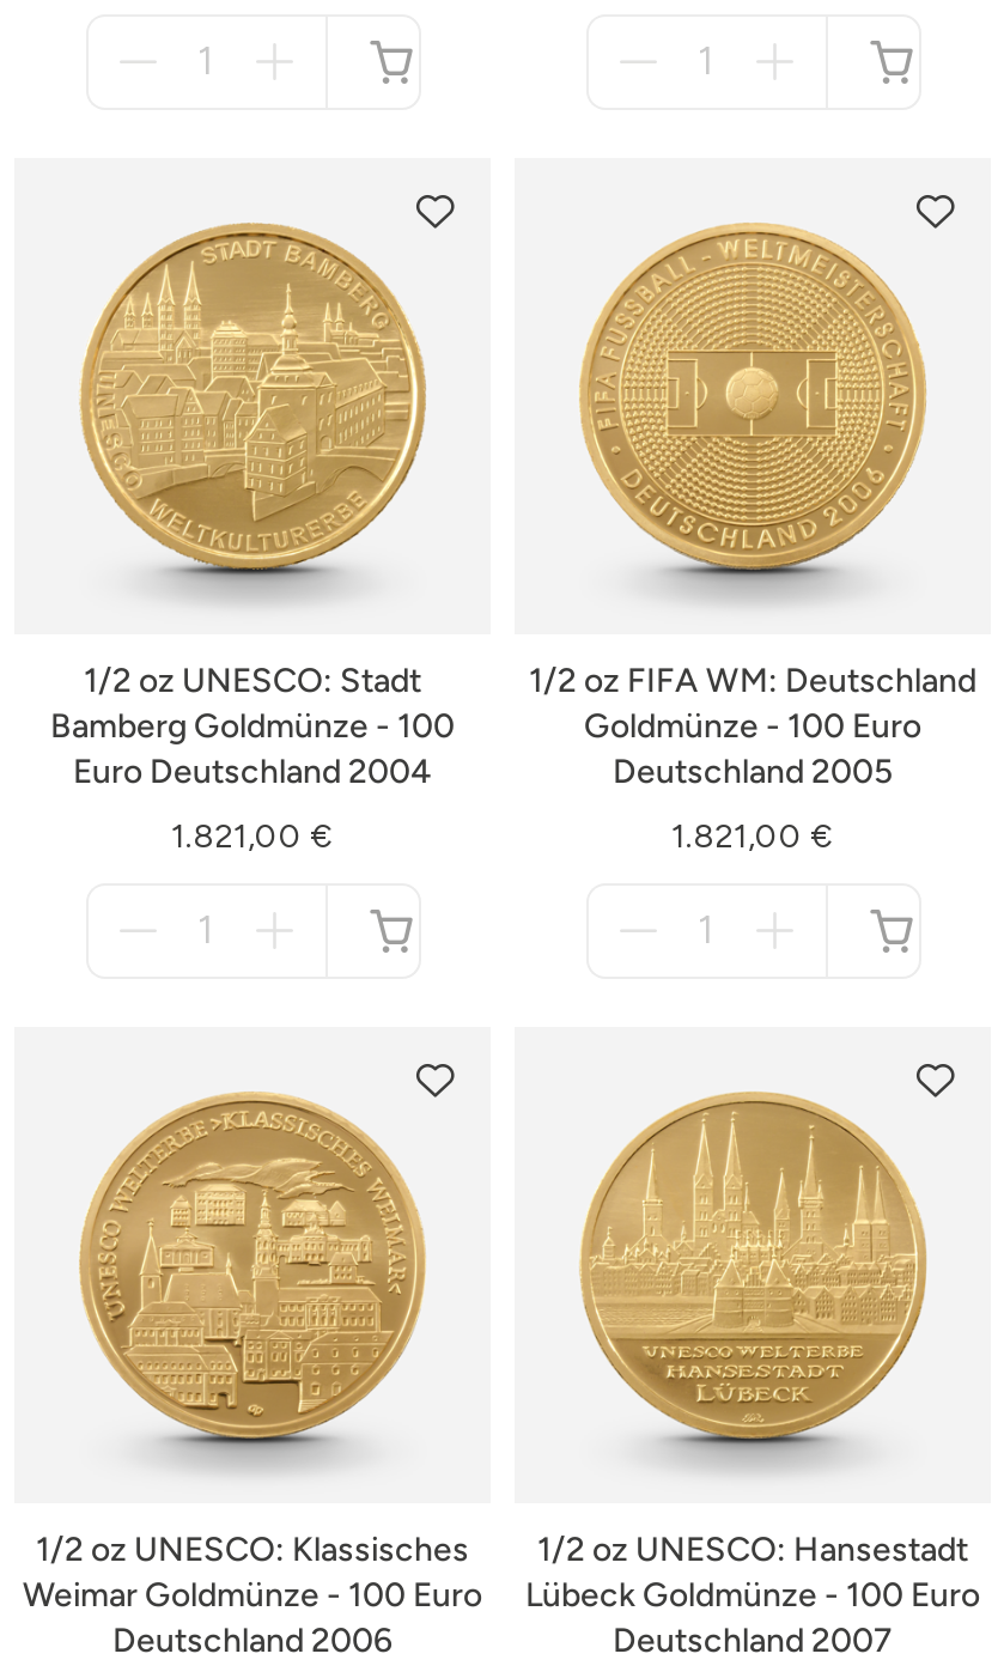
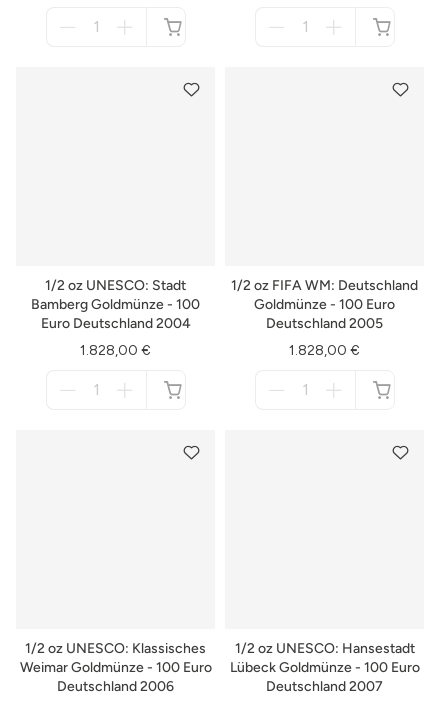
[77,220,428,606] [image] -> none
[577,220,929,606] [image] -> none
[171,816,334,857] 1.821,00 € -> [80,342,151,359] 1.828,00 €
[671,816,834,857] 1.821,00 € -> [289,342,360,359] 1.828,00 €
[77,1089,428,1475] [image] -> none
[577,1089,929,1475] [image] -> none

